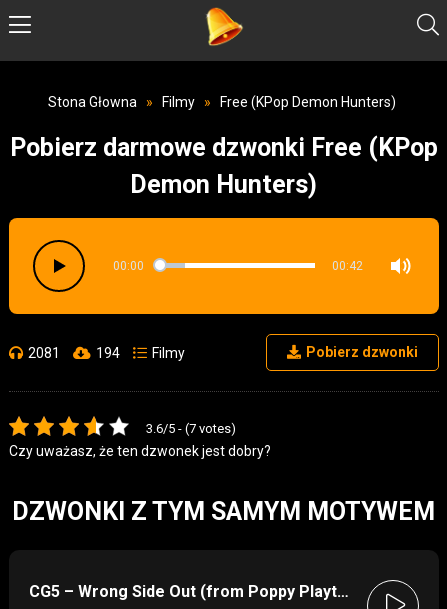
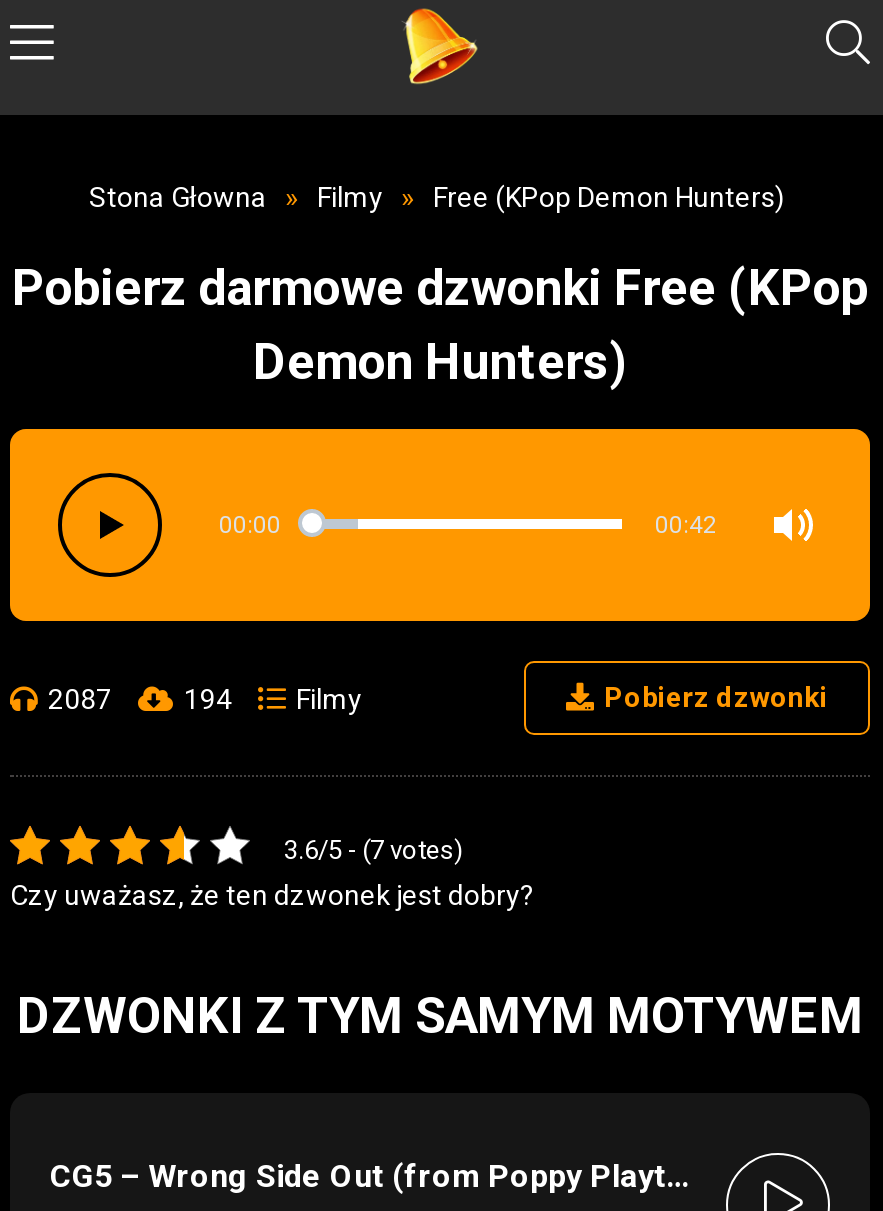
[28,345,60,361] 2081 -> [48,683,112,715] 2087

